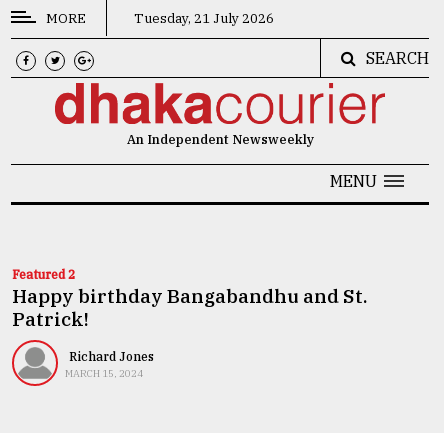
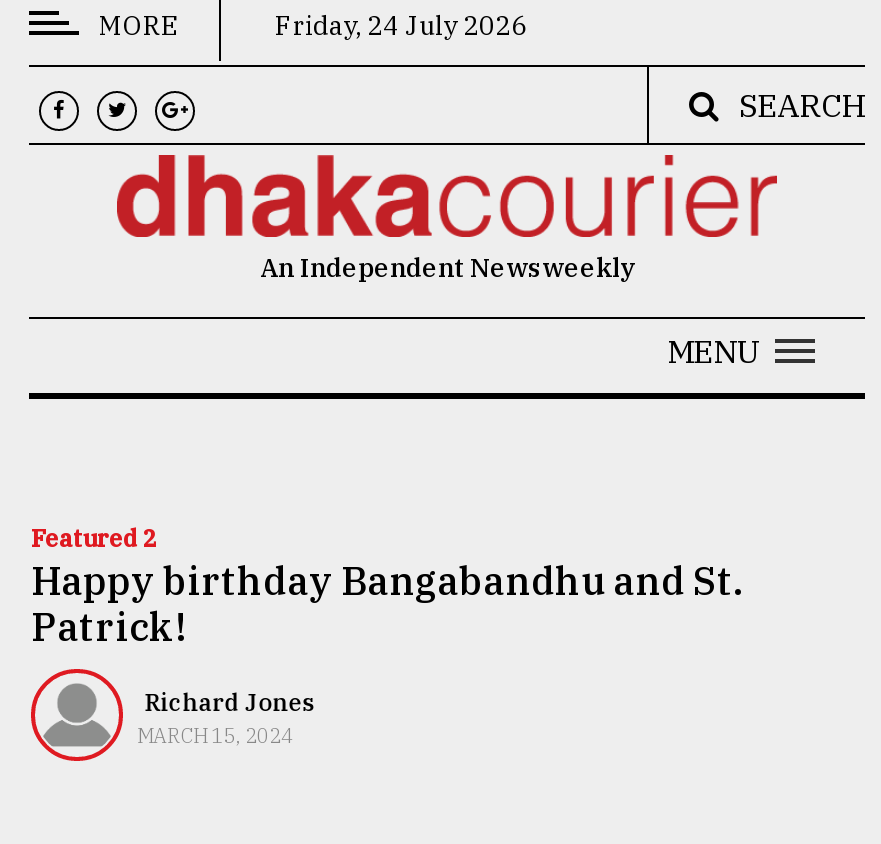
[131,10,274,27] Tuesday, 21 July 2026 -> [269,9,527,43] Friday, 24 July 2026

